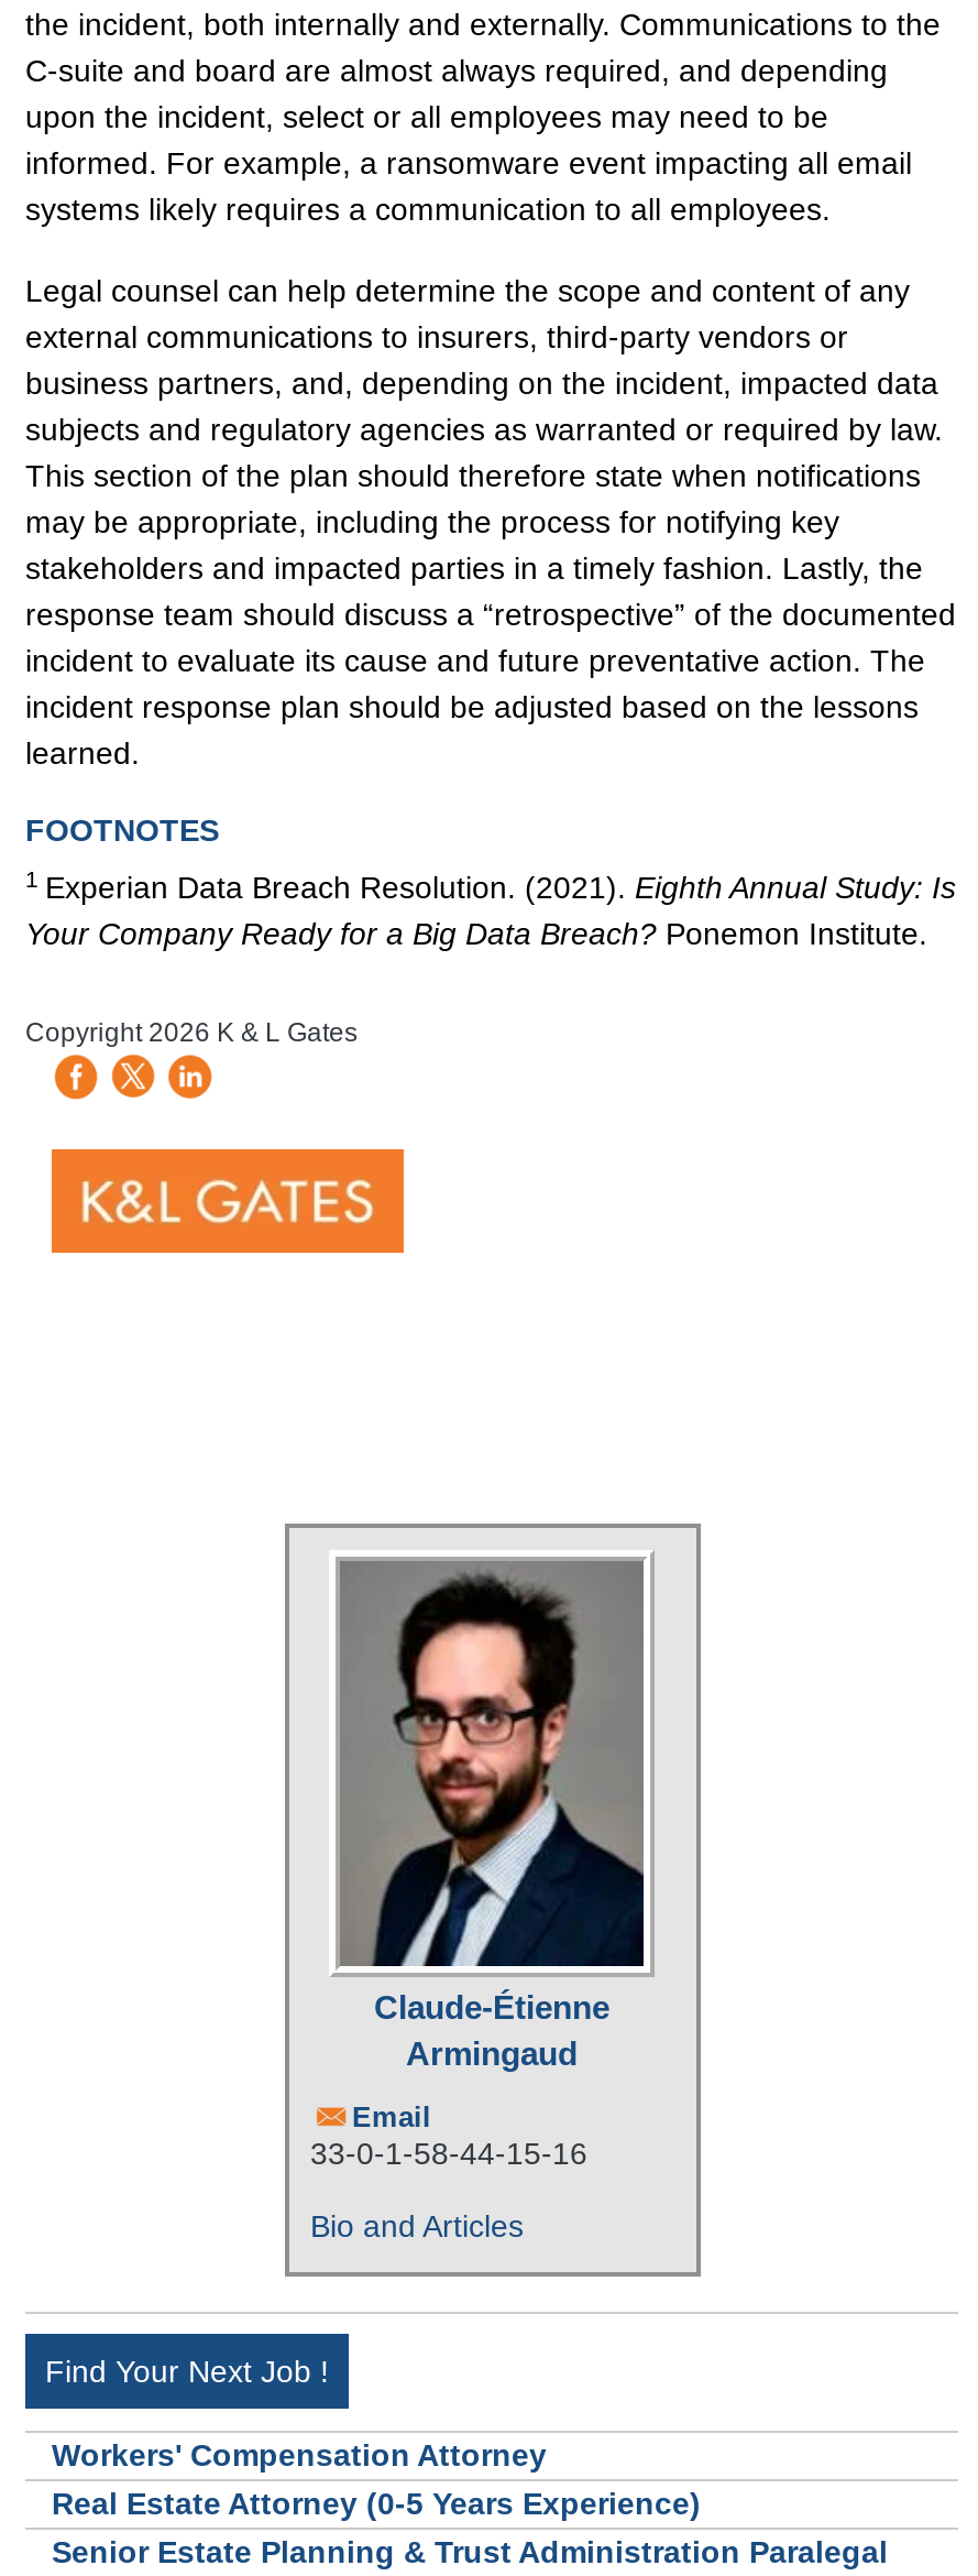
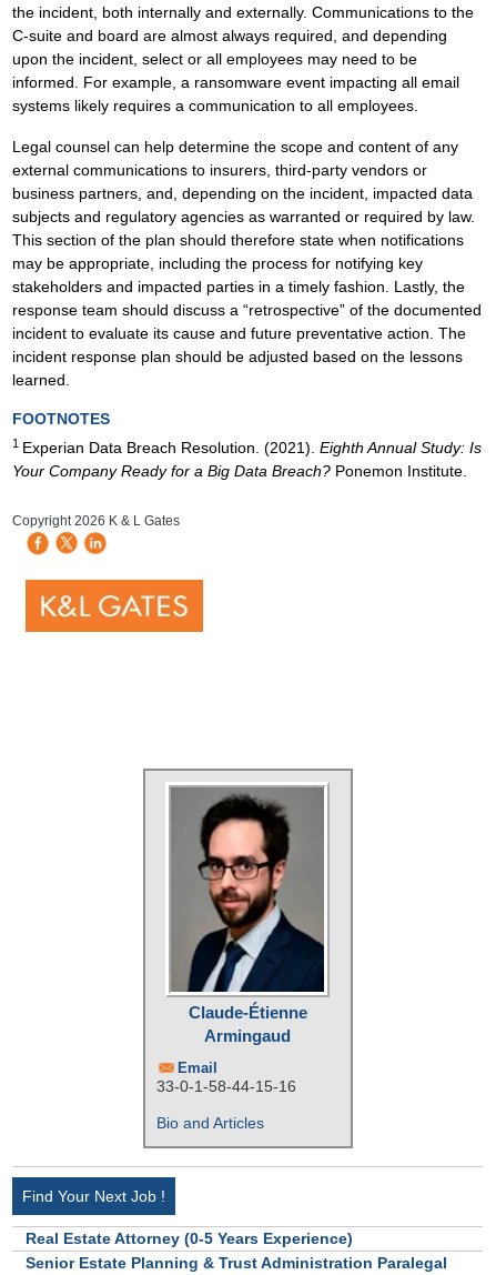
[52,2438,547,2474] Workers' Compensation Attorney -> none

